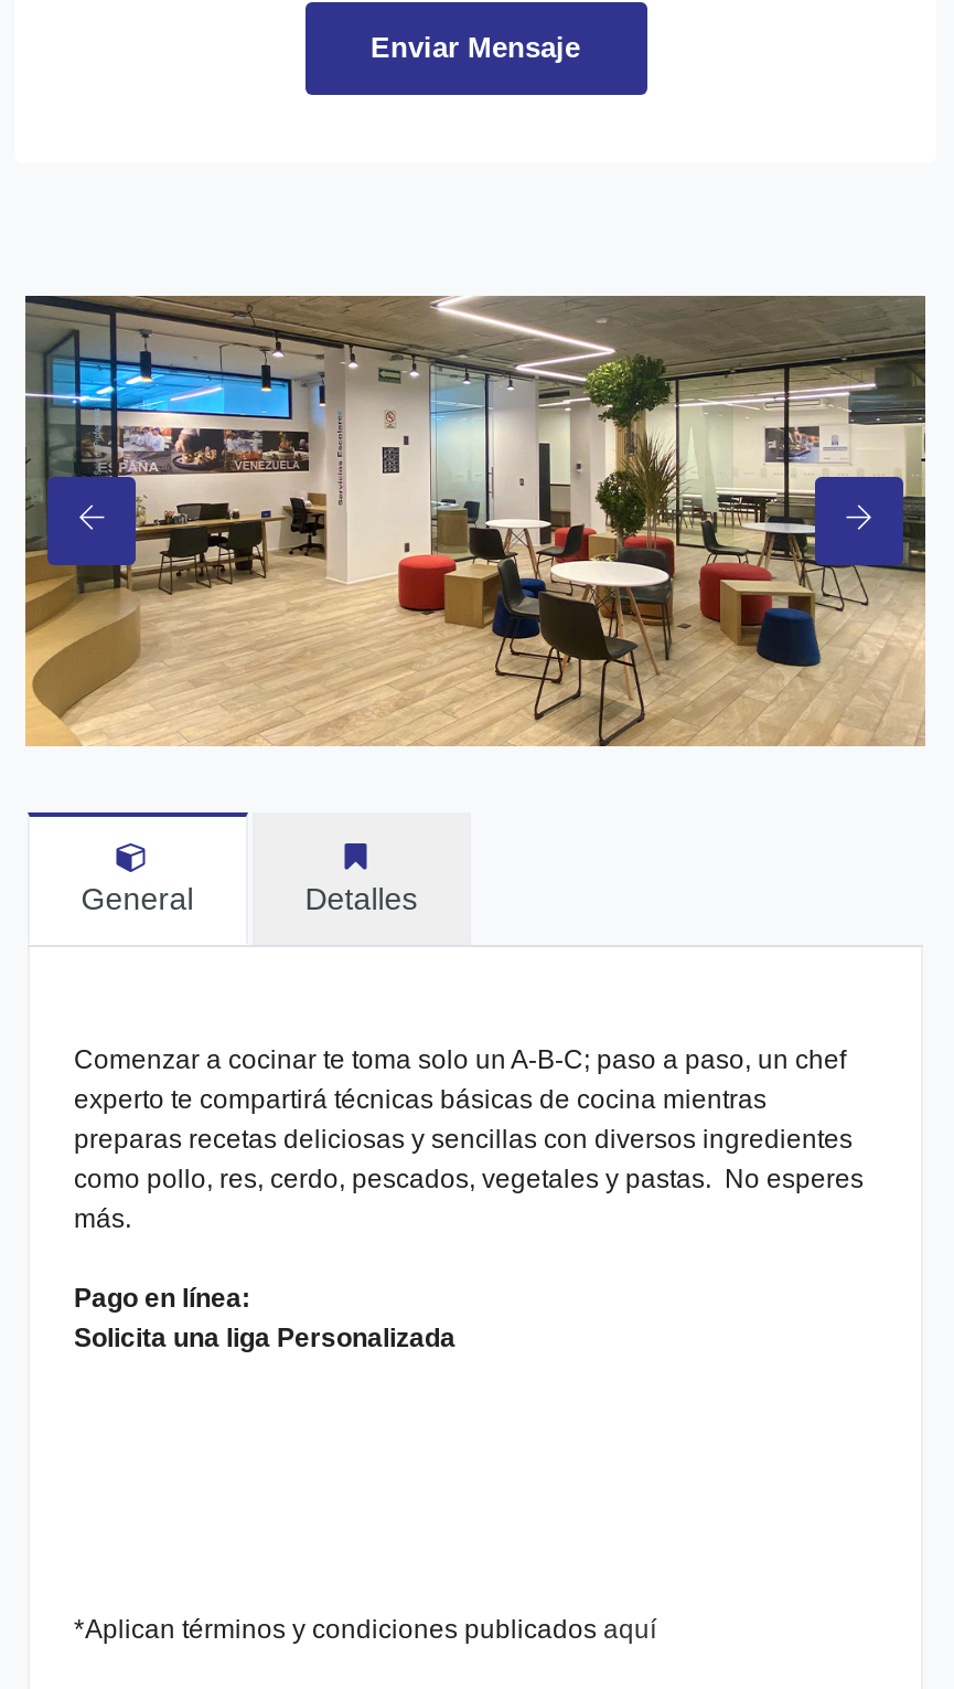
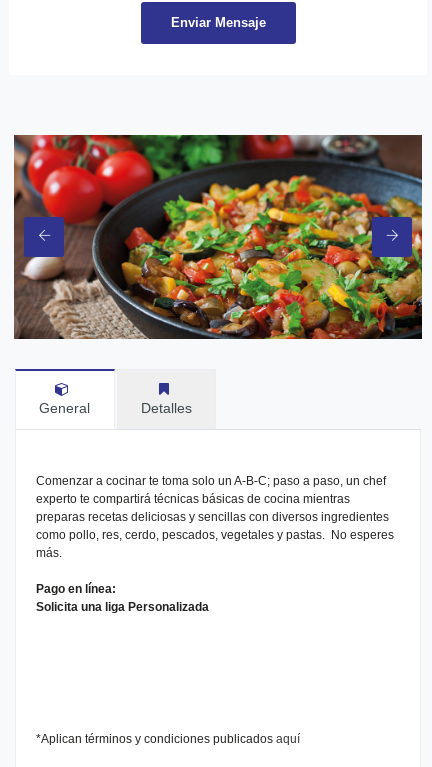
[23,294,928,748] [image] -> [13,134,423,340] [image]

